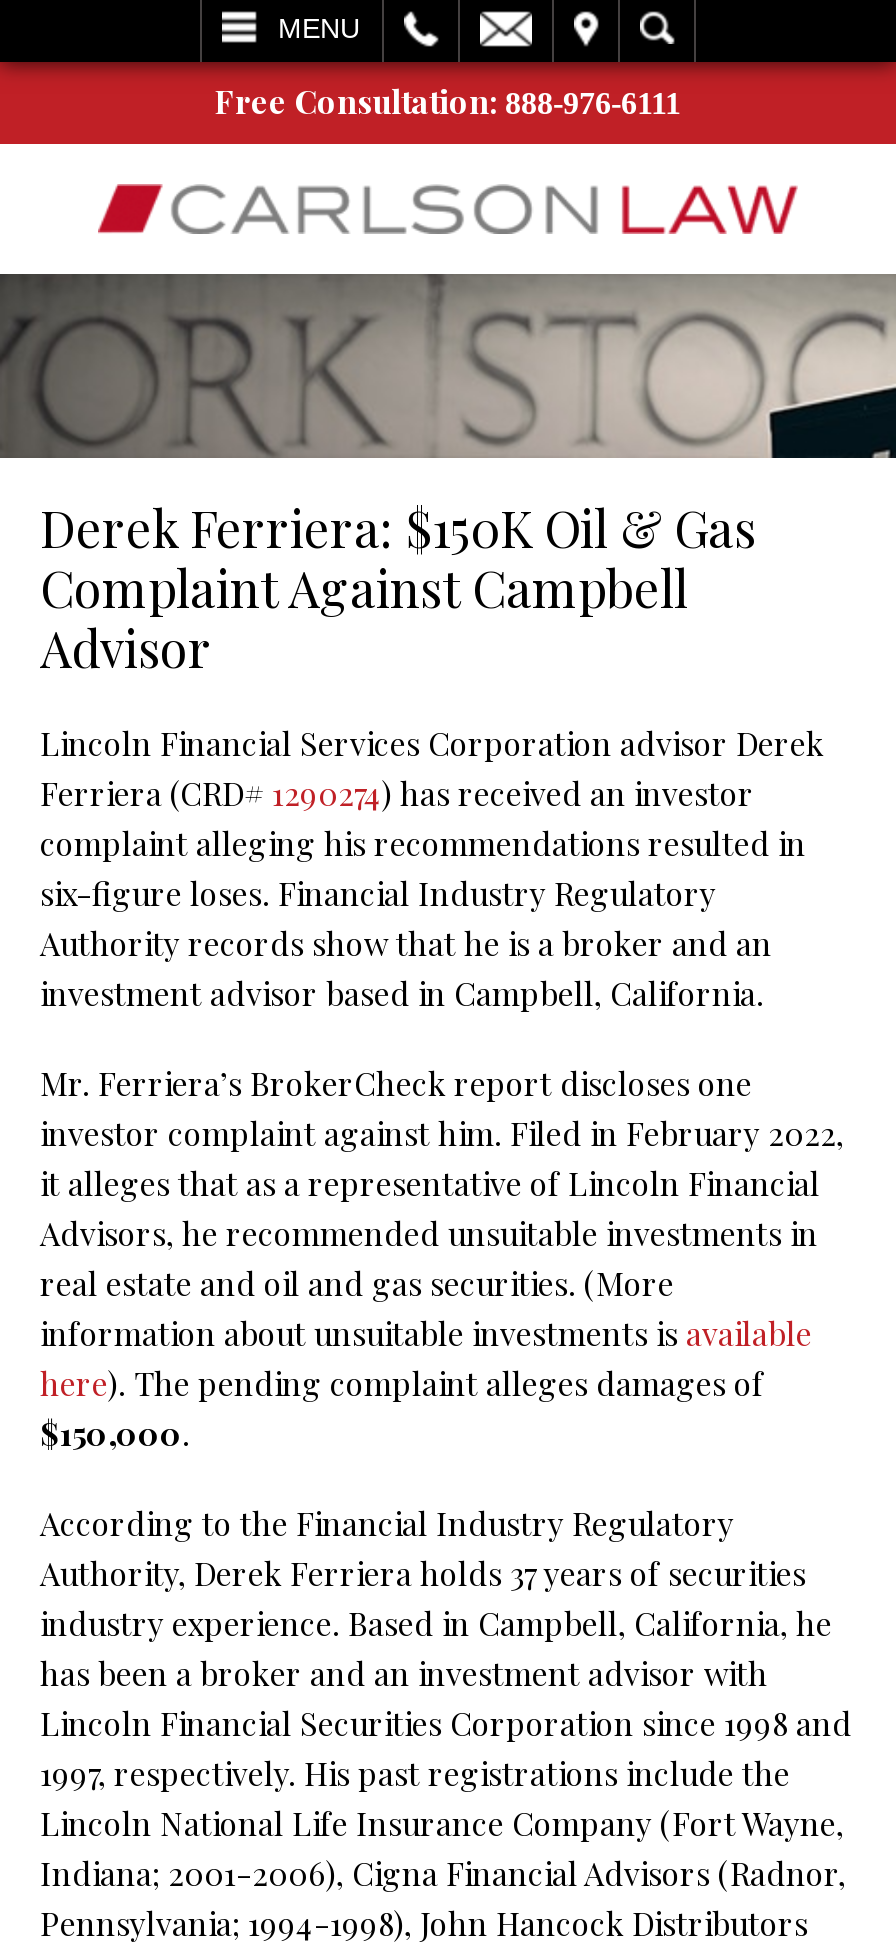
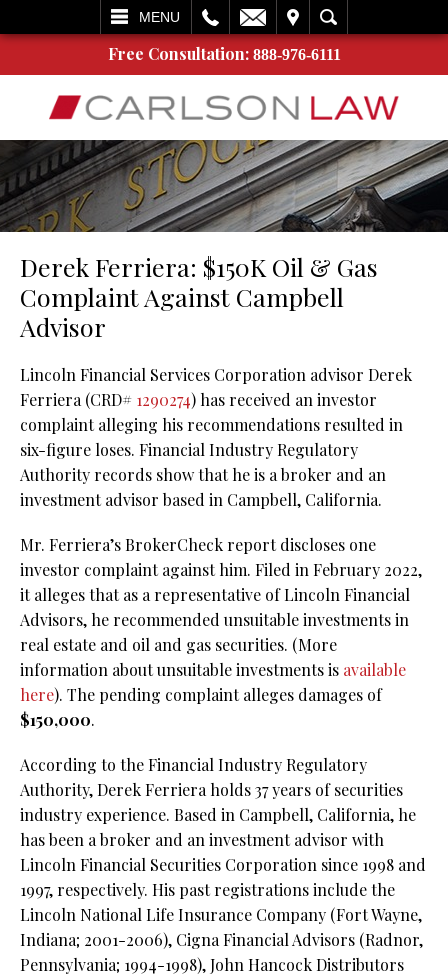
[6,274,890,458] [image] -> [3,140,445,232] [image]

